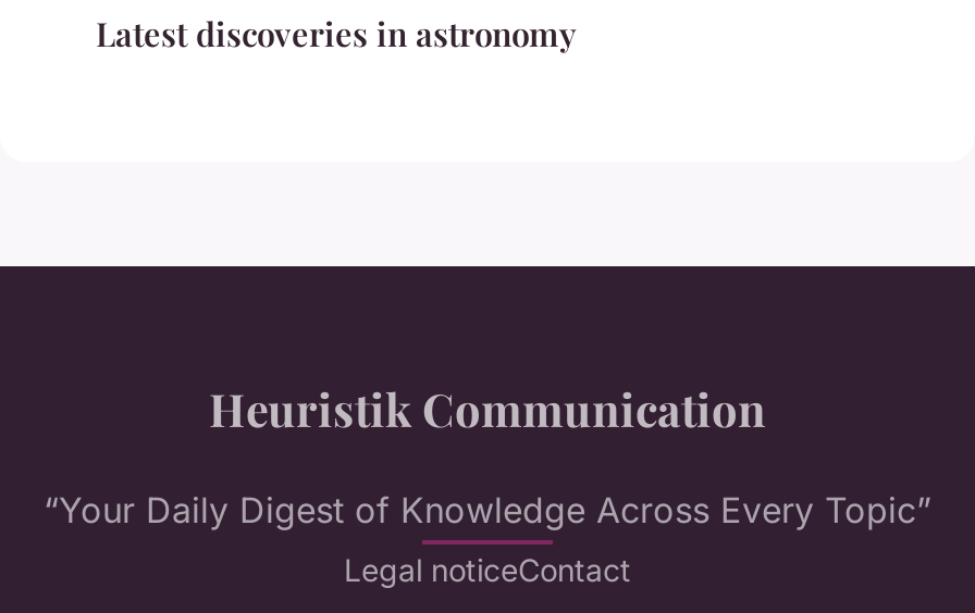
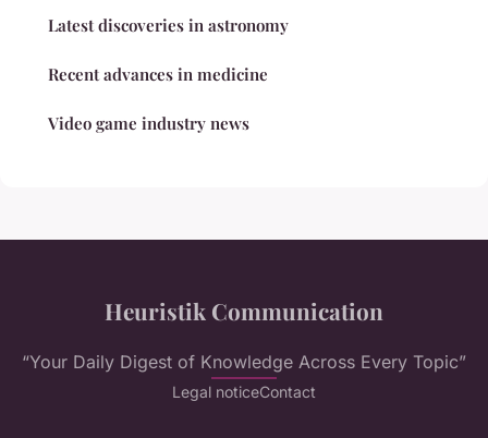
none -> [48,64,268,134] Recent advances in medicine | Video game industry news

